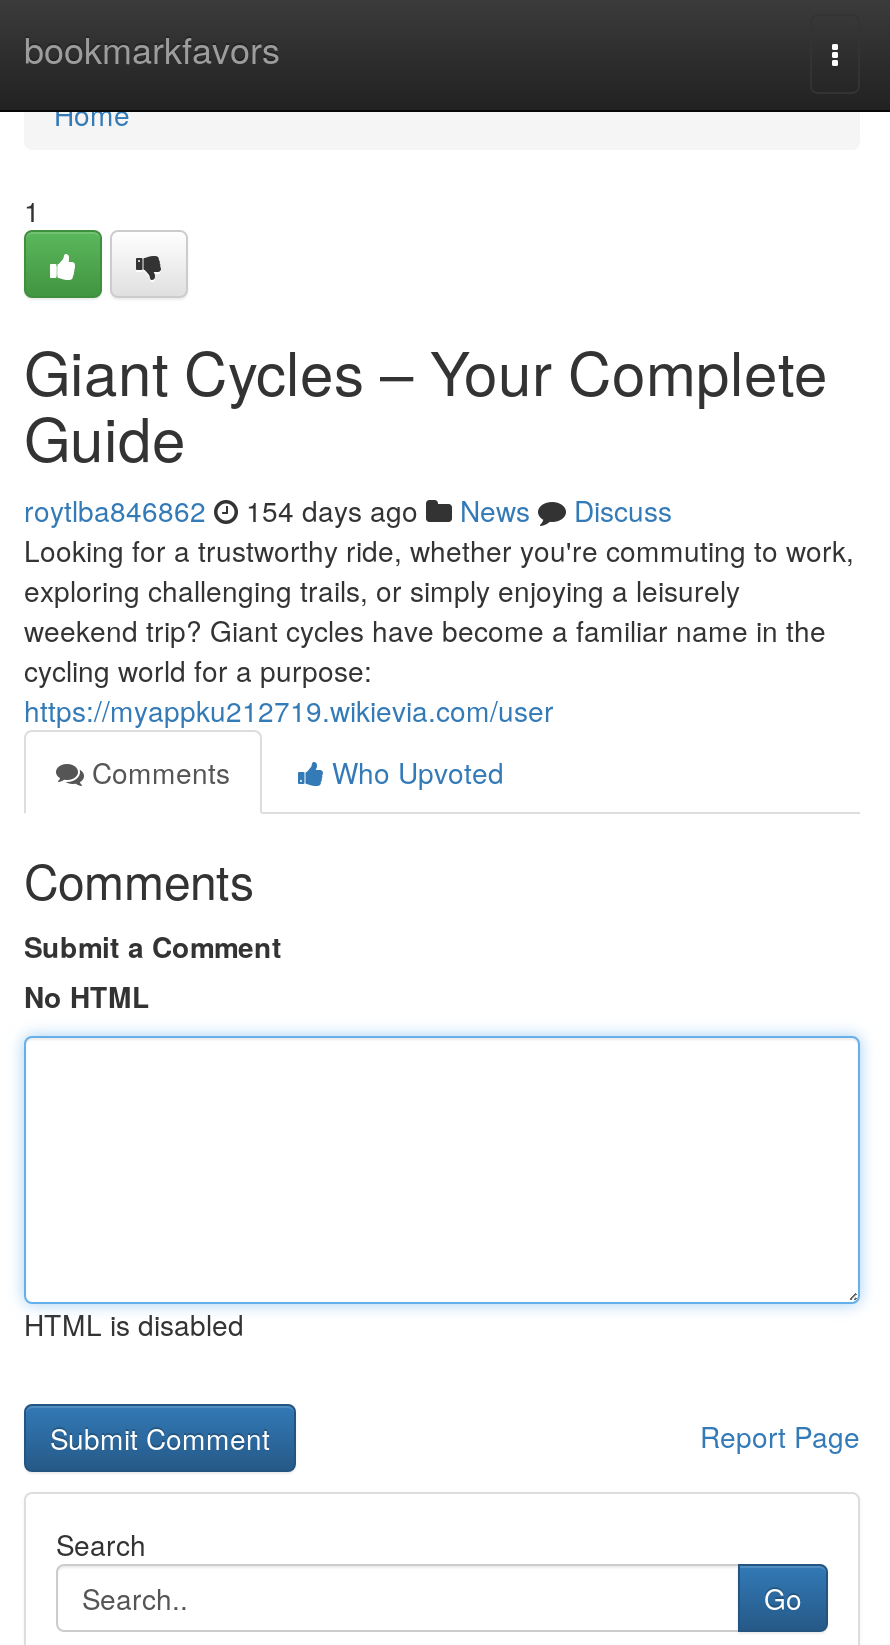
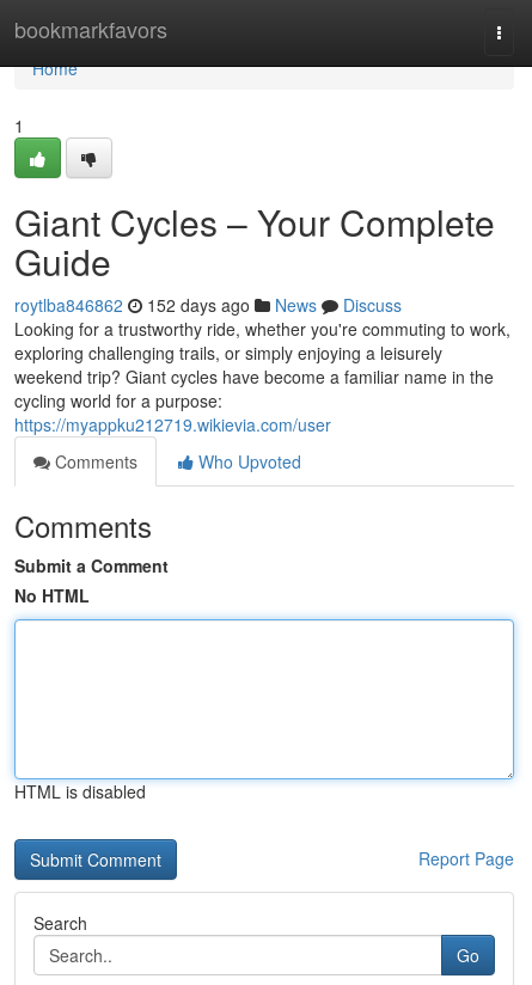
[24,490,672,530] roytlba846862 154 days ago News Discuss -> [14,293,402,317] roytlba846862 152 days ago News Discuss

